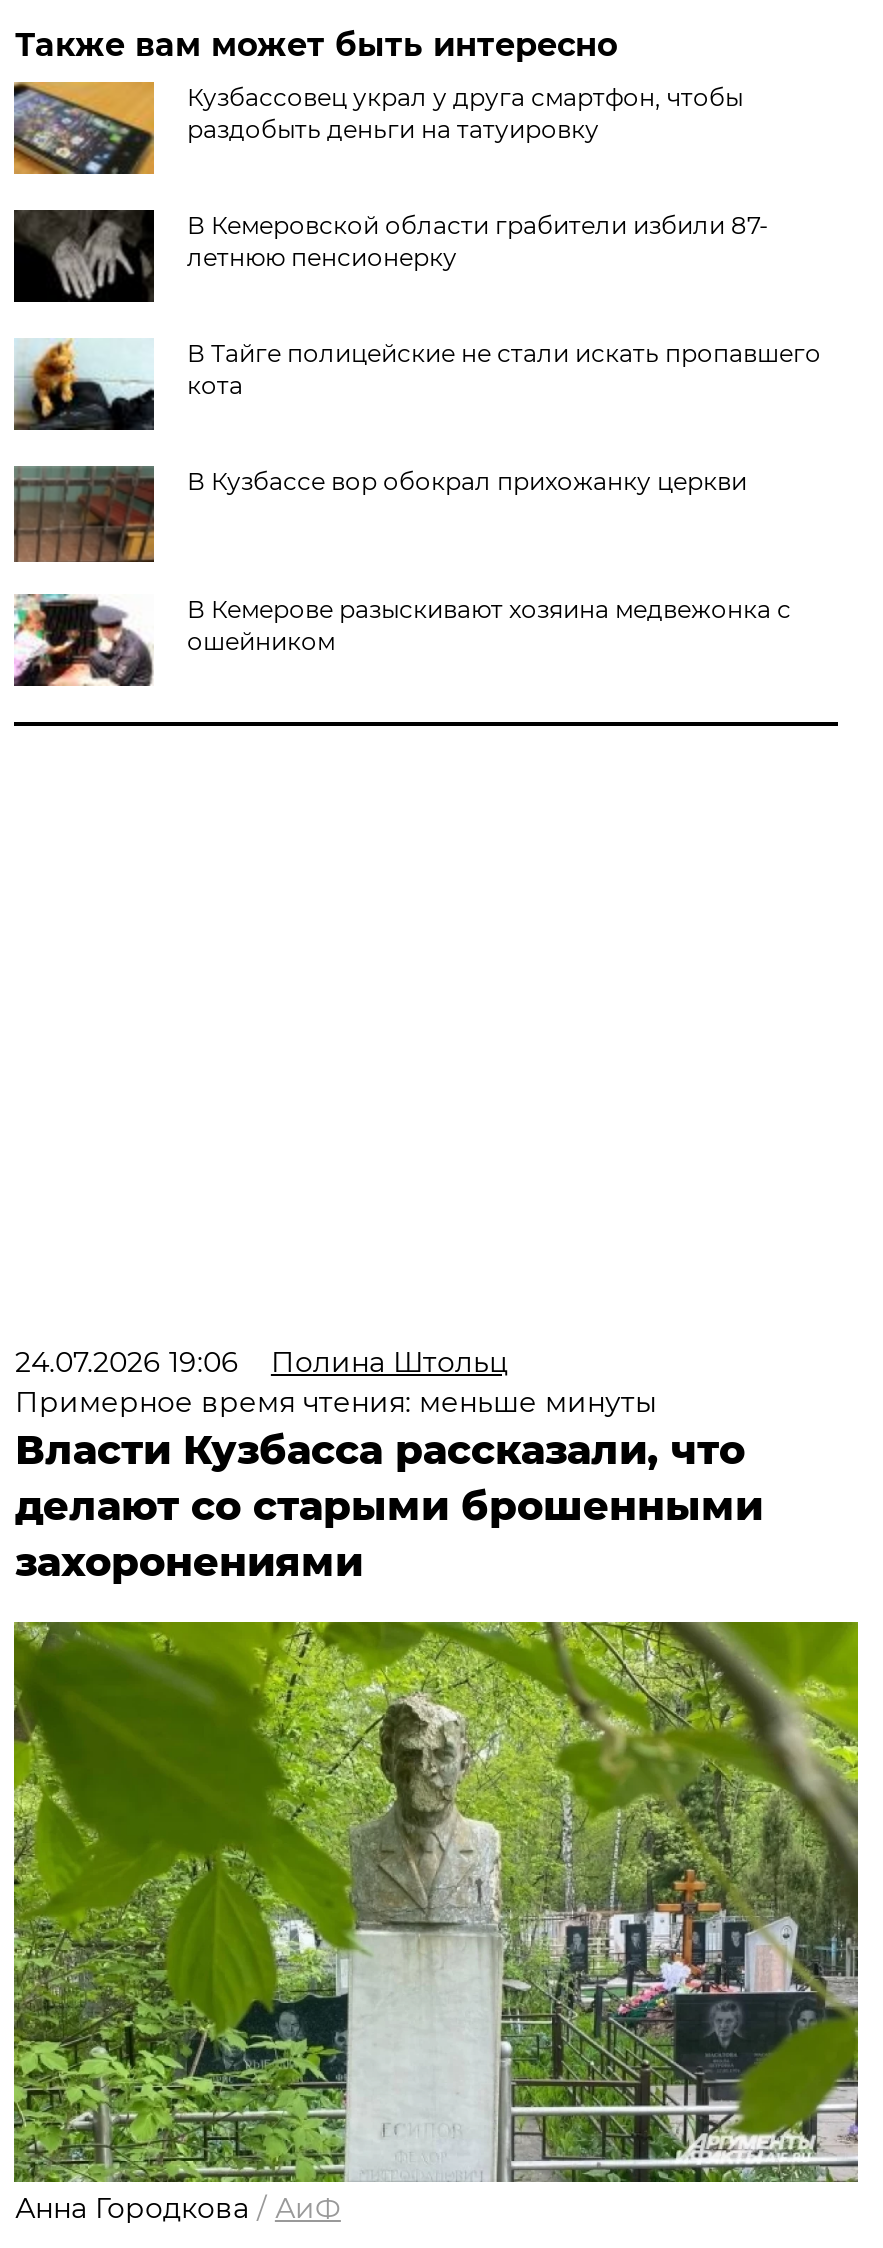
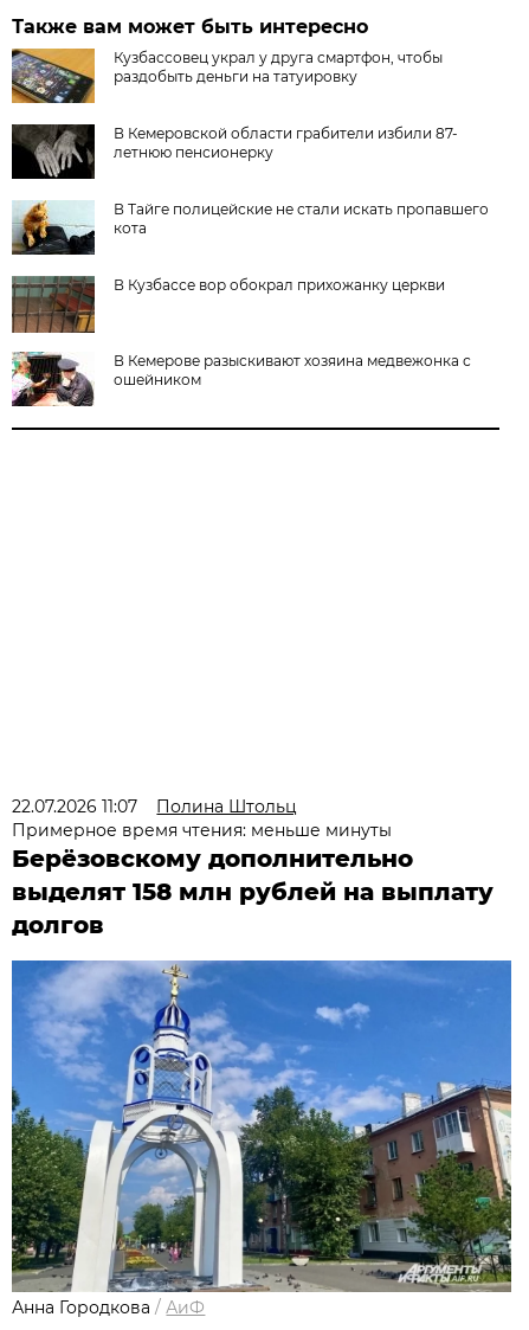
[15,1344,509,1380] 24.07.2026 19:06 Полина Штольц -> [12,796,298,817] 22.07.2026 11:07 Полина Штольц
[15,1426,763,1586] Власти Кузбасса рассказали, что | делают со старыми брошенными | захоронениями -> [12,844,494,939] Берёзовскому дополнительно | выделят 158 млн рублей на выплату | долгов
[12,1620,860,2184] [image] -> [11,959,512,1293] [image]

